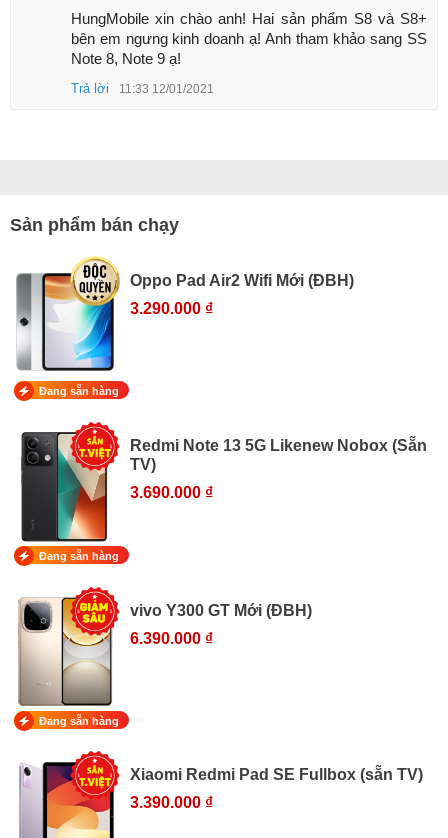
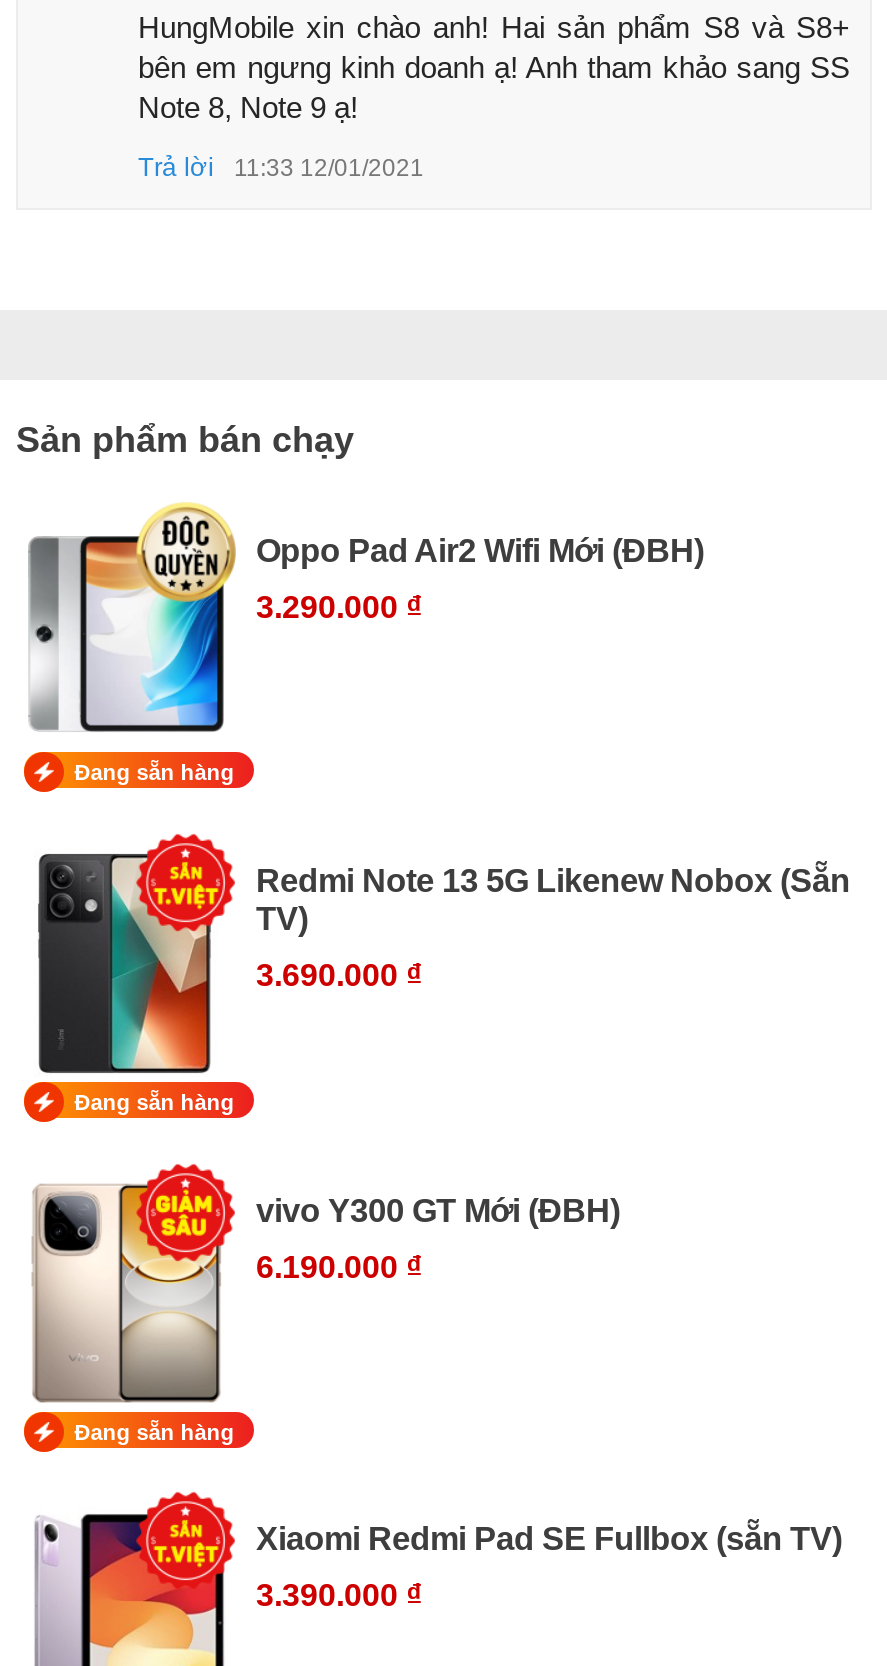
[130,629,213,646] 6.390.000 ₫ -> [256,1249,422,1283] 6.190.000 ₫

